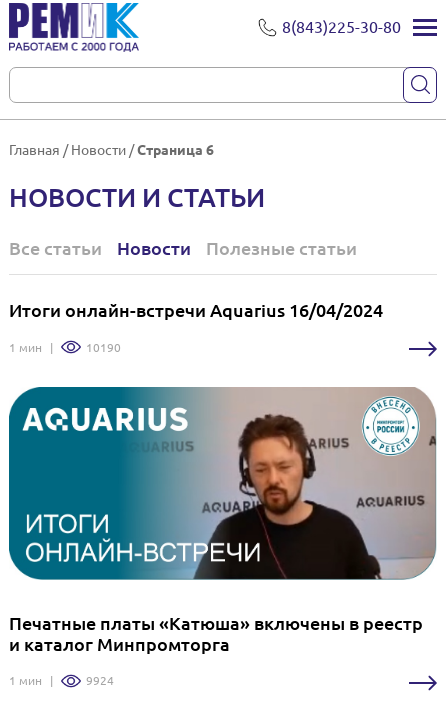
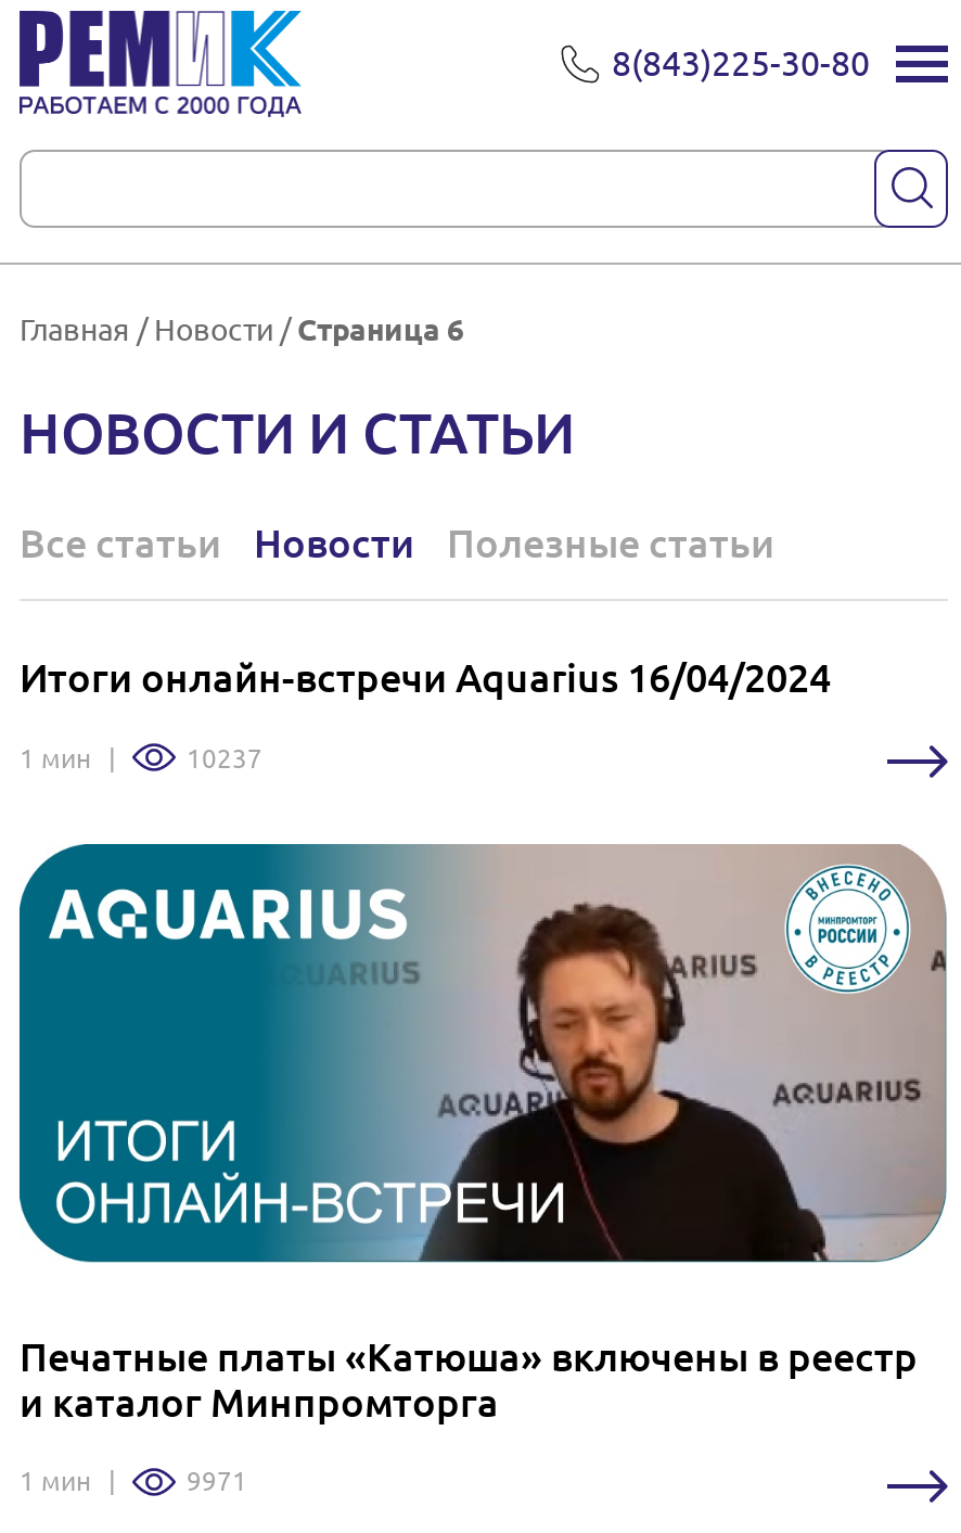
[86,340,121,353] 10190 -> [187,743,262,771] 10237
[86,674,114,687] 9924 -> [187,1467,247,1495] 9971

